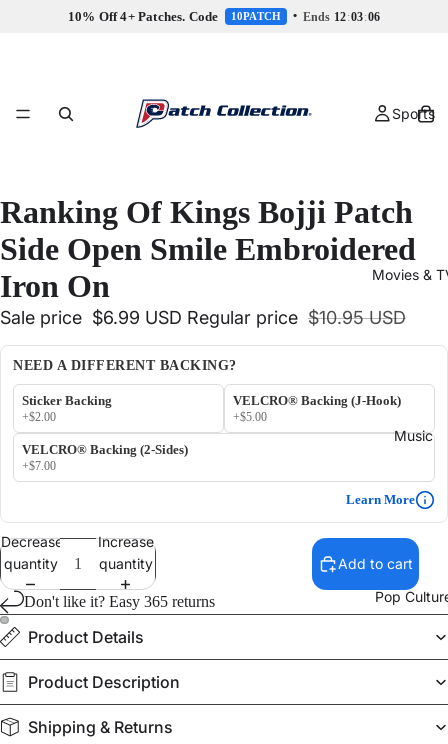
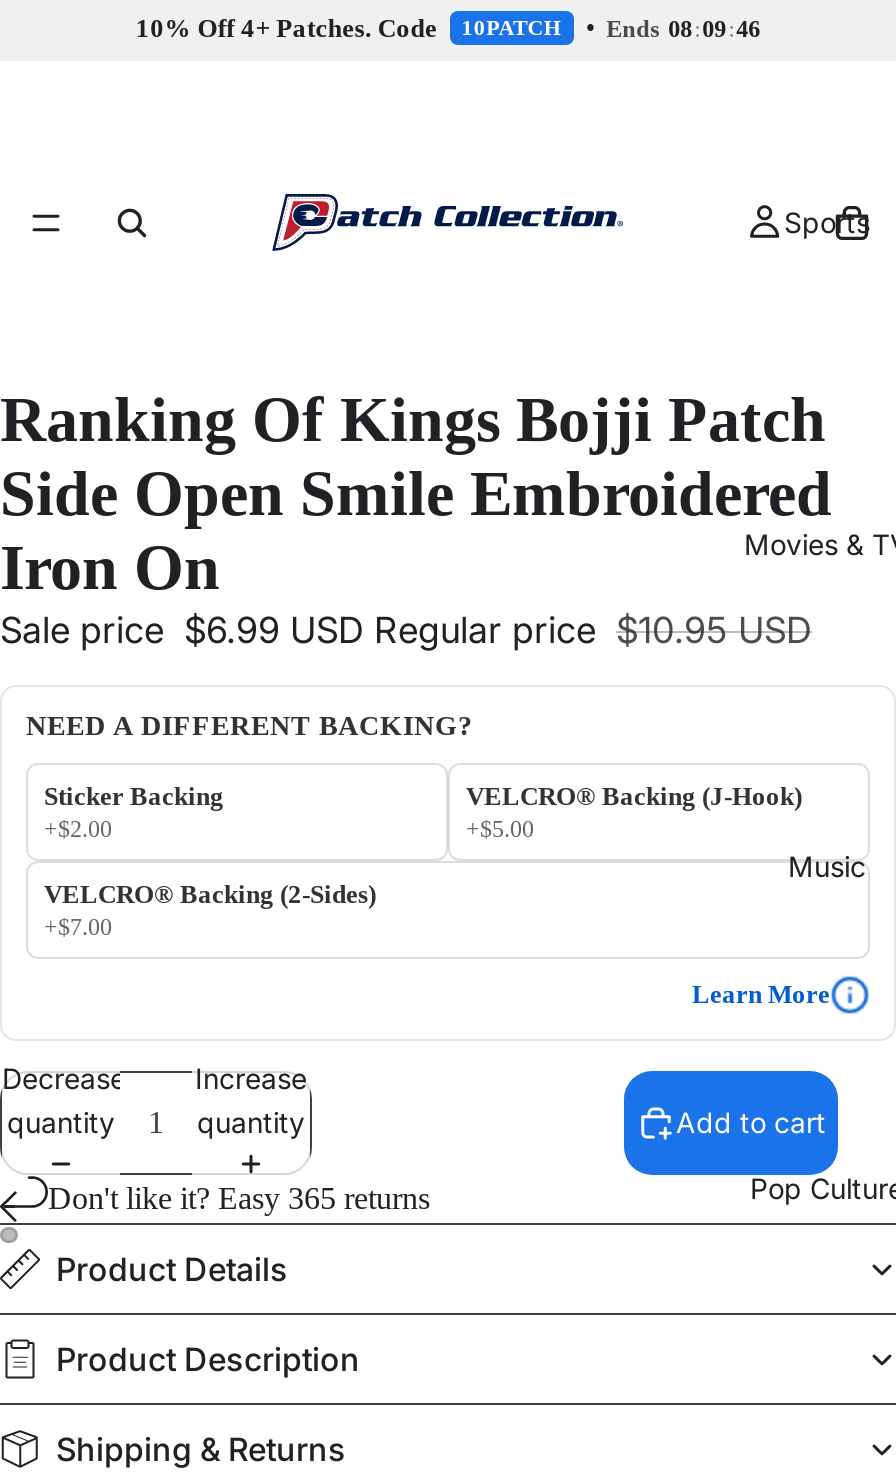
[68,8,380,23] 10% Off 4+ Patches. Code 10PATCH • Ends 12:03:06 -> [136,12,760,42] 10% Off 4+ Patches. Code 10PATCH • Ends 08:09:46

